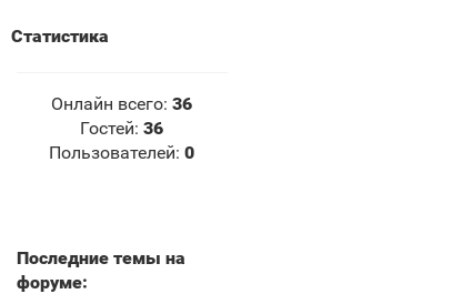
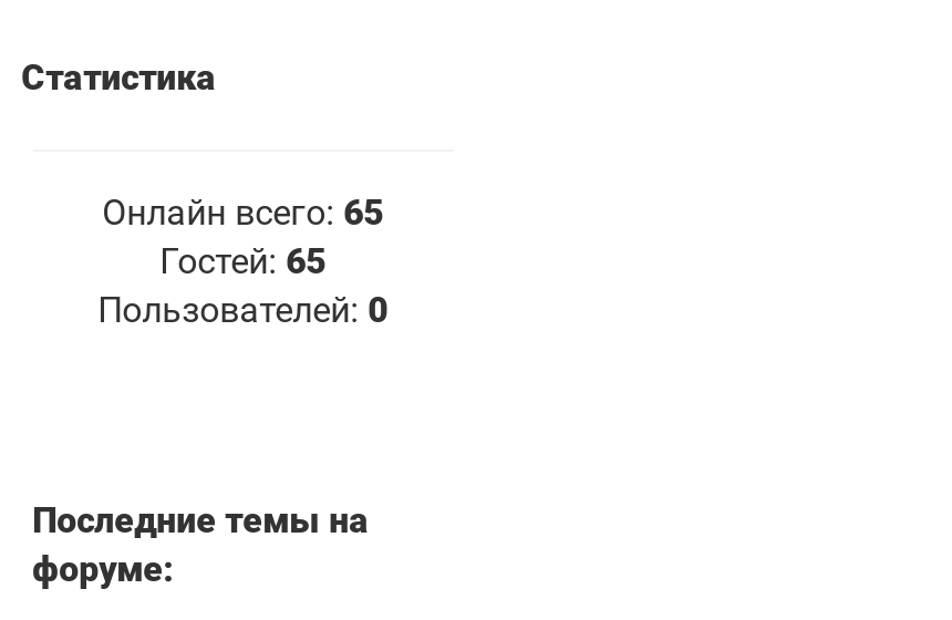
[51,93,192,114] Онлайн всего: 36 -> [102,191,383,233] Онлайн всего: 65
[80,117,163,139] Гостей: 36 -> [160,240,326,282] Гостей: 65

